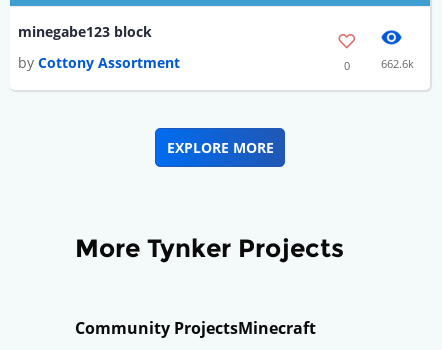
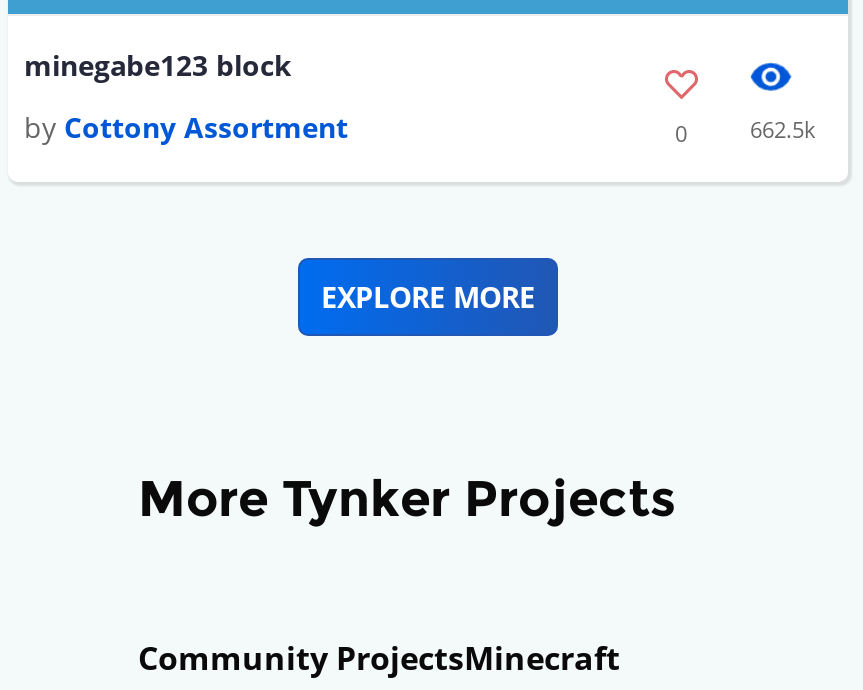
[381,56,414,71] 662.6k -> [750,113,816,143] 662.5k

